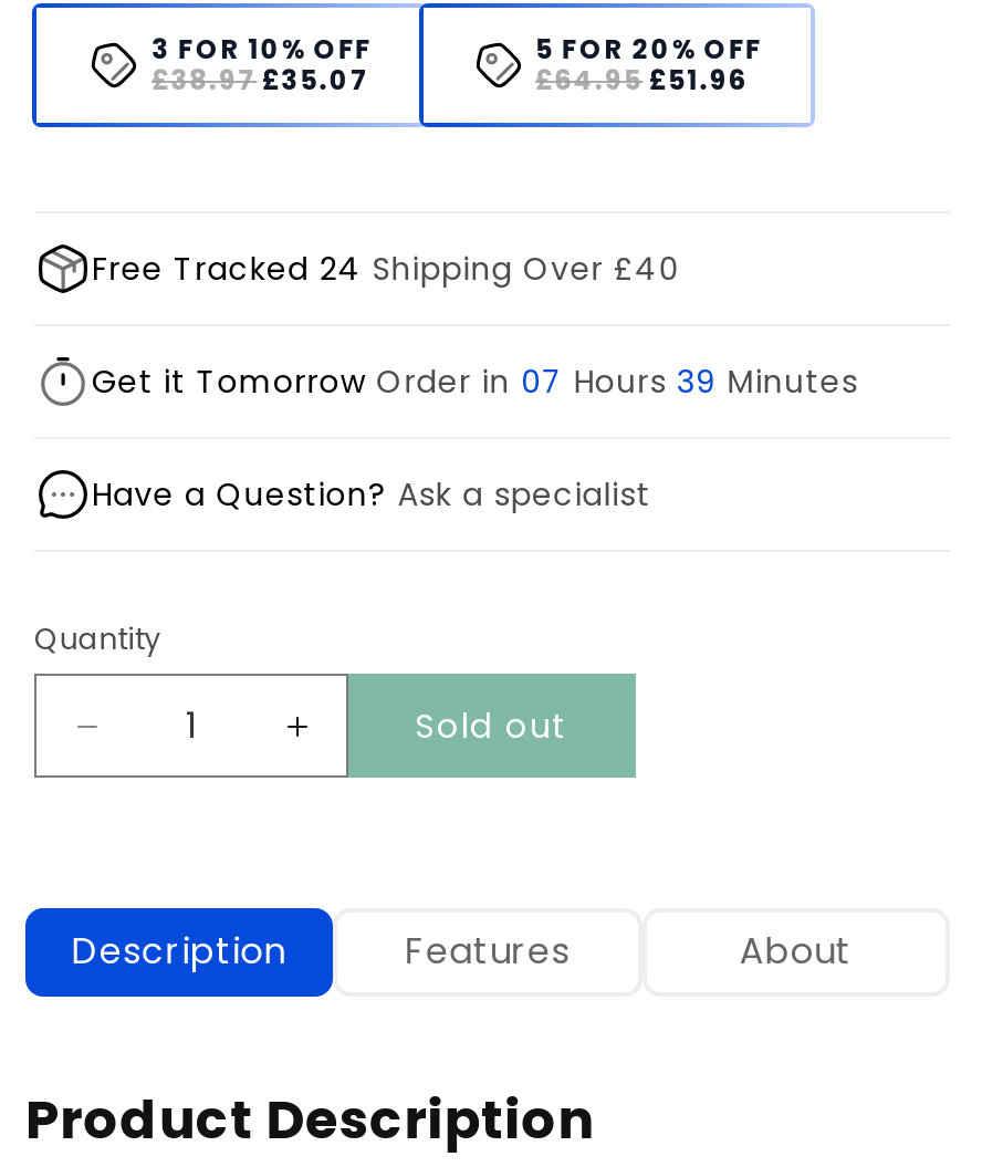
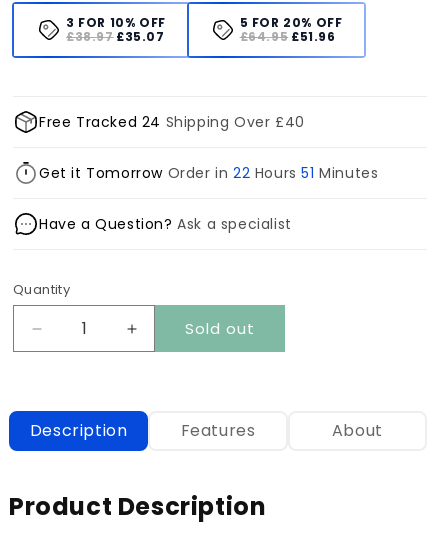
[92,359,858,403] Get it Tomorrow Order in 07 Hours 39 Minutes -> [39,163,378,183] Get it Tomorrow Order in 22 Hours 51 Minutes

